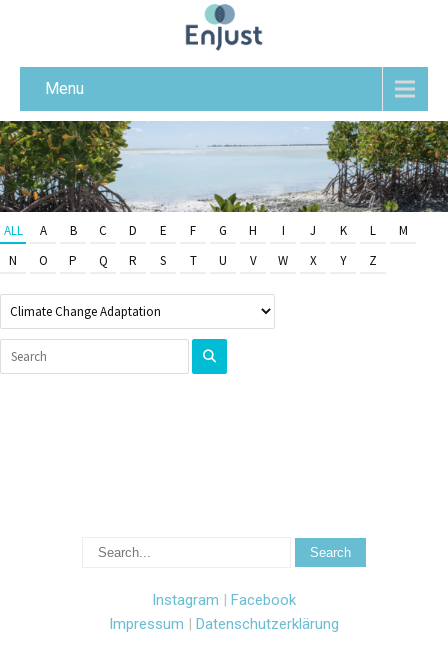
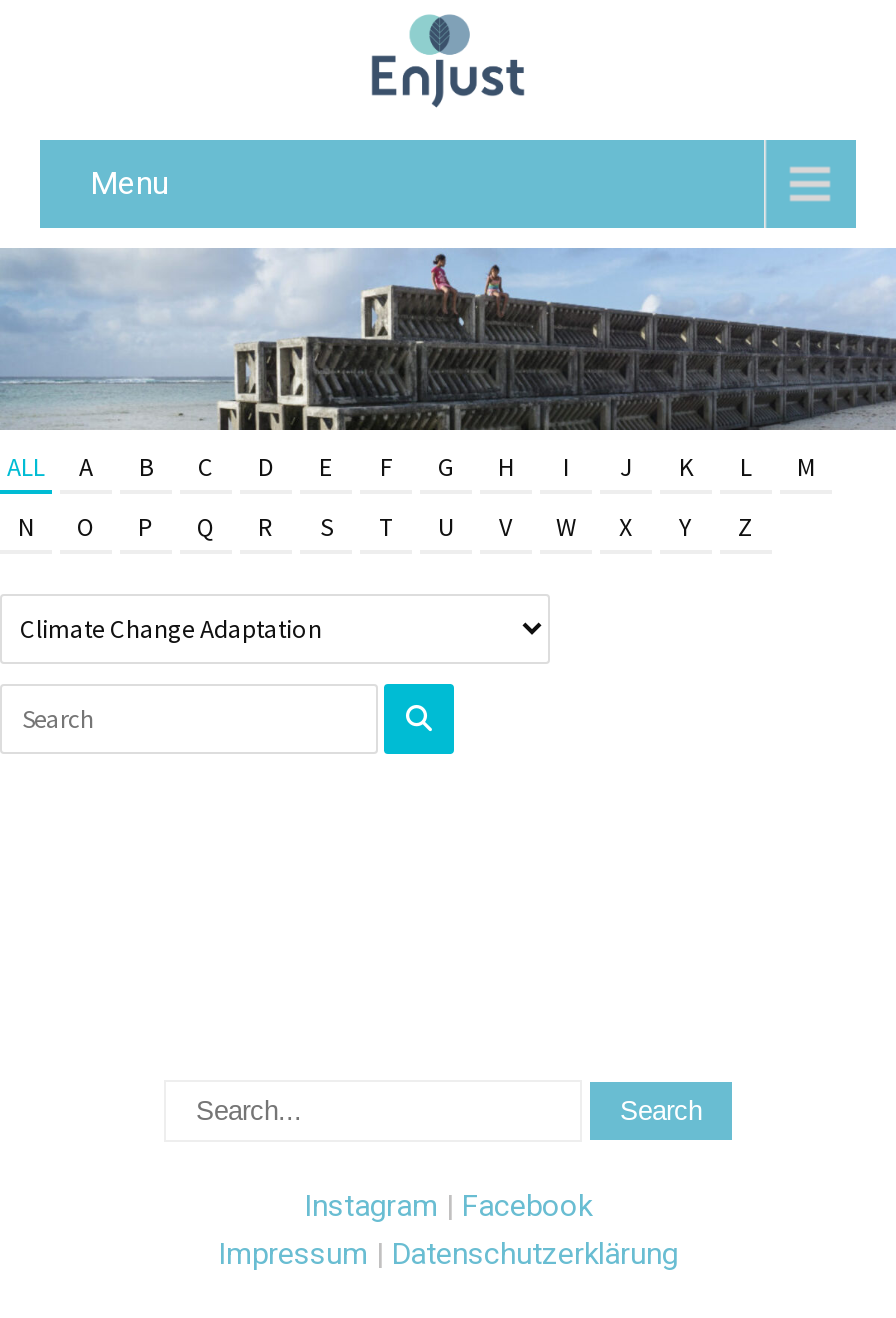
[3,120,445,213] [image] -> [6,248,890,432] [image]

